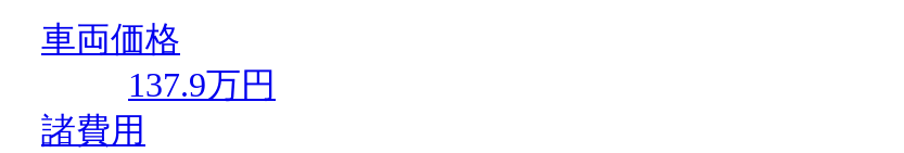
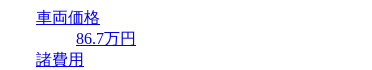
[128,66,276,103] 137.9万円 -> [76,30,136,47] 86.7万円

